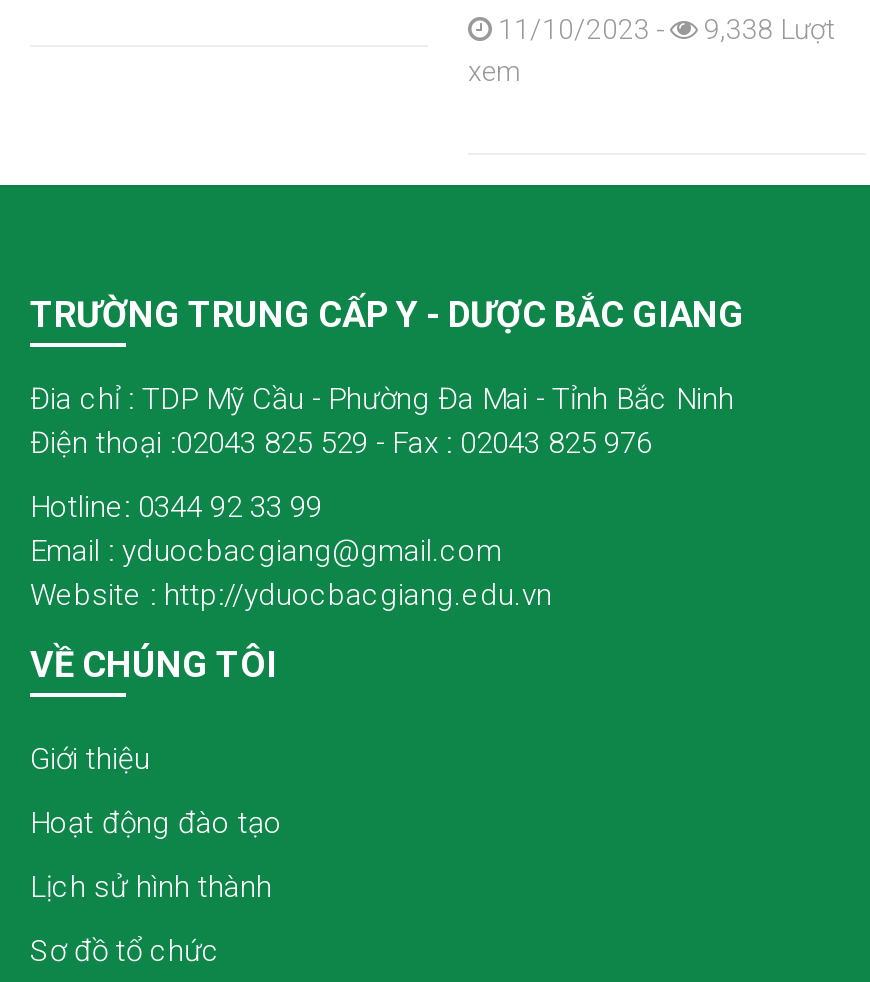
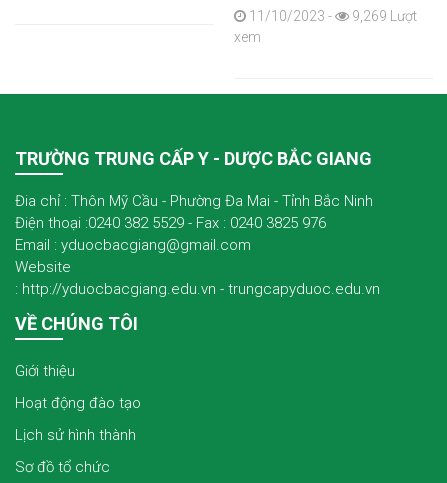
[492,14,834,46] 11/10/2023 - 9,338 Lượt -> [246,8,417,24] 11/10/2023 - 9,269 Lượt
[30,382,734,526] Đia chỉ : TDP Mỹ Cầu - Phường Đa Mai - Tỉnh Bắc Ninh | Điện thoại :02043 825 529 - Fax : 02043 825 976 | Hotline: 0344 92 33 99 -> [15,192,373,232] Đia chỉ : Thôn Mỹ Cầu - Phường Đa Mai - Tỉnh Bắc Ninh | Điện thoại :0240 382 5529 - Fax : 0240 3825 976
moved [30,534,502,570] -> [15,236,251,254]: Email : yduocbacgiang@gmail.com
[30,578,552,614] Website : http://yduocbacgiang.edu.vn -> [15,258,380,298] Website | : http://yduocbacgiang.edu.vn - trungcapyduoc.edu.vn

